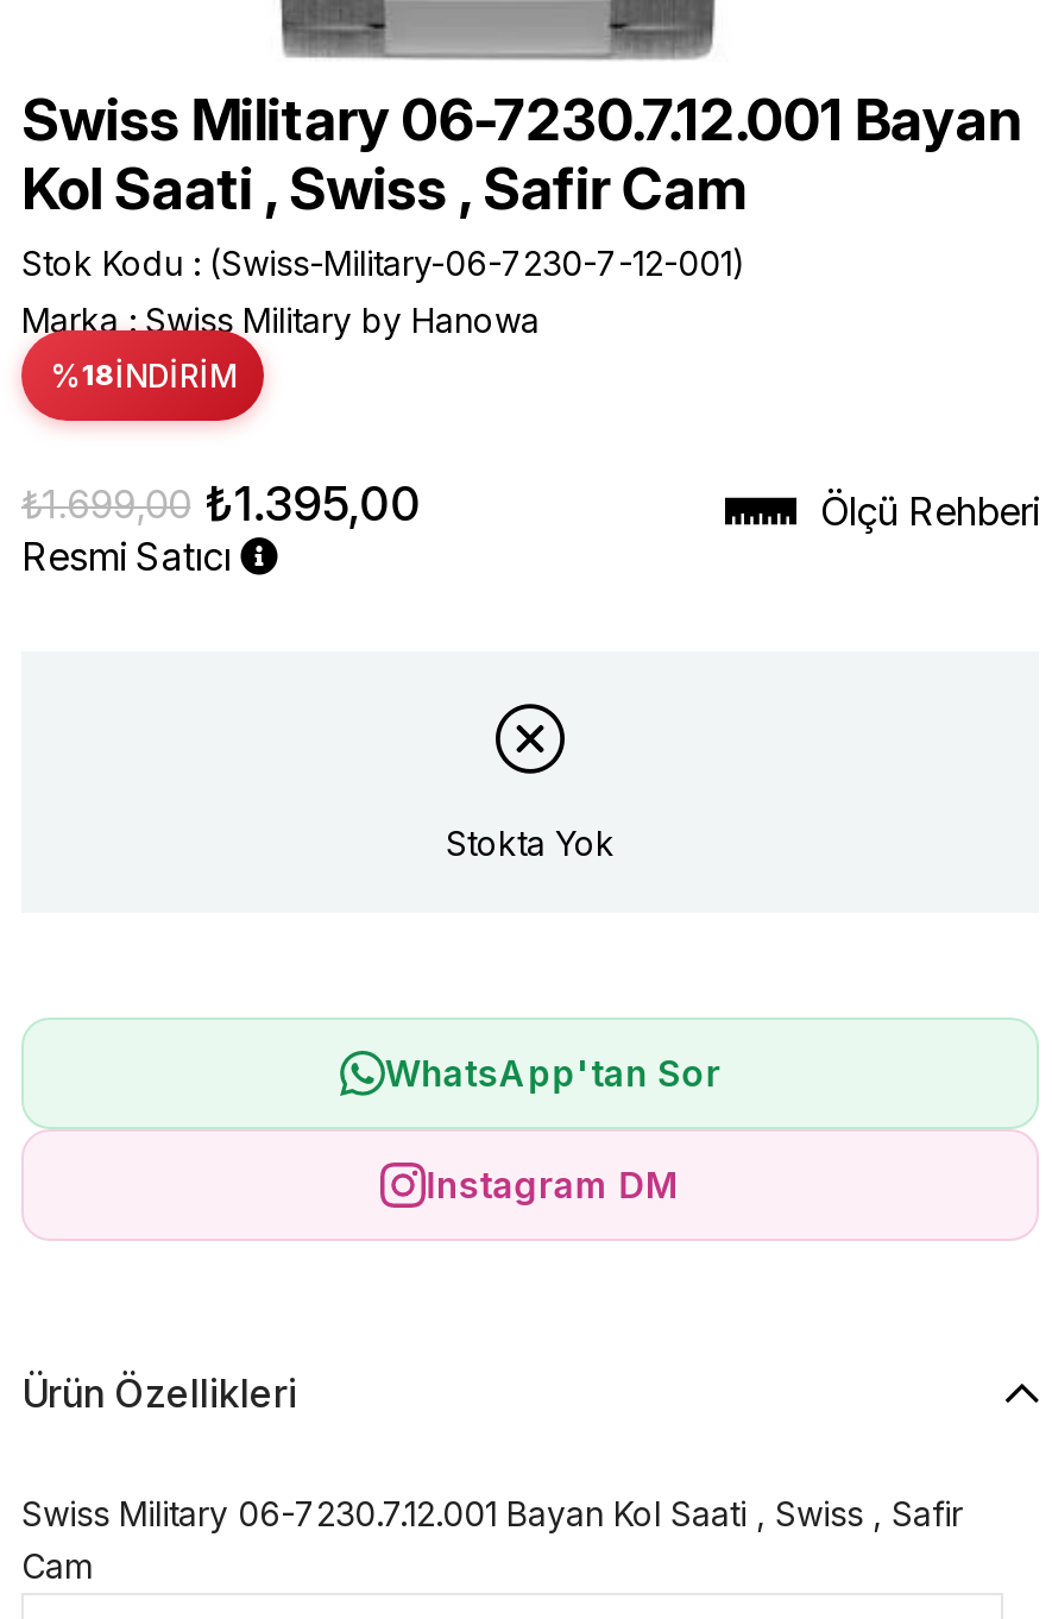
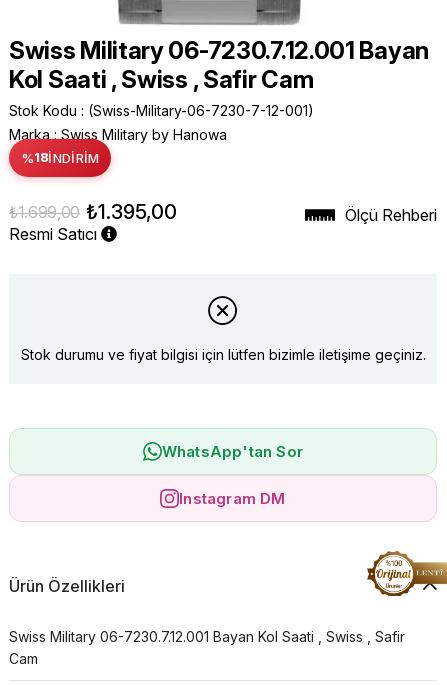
[446,822,615,863] Stokta Yok -> [20,346,425,363] Stok durumu ve fiyat bilgisi için lütfen bizimle iletişime geçiniz.
none -> [366,550,444,597] [image]

